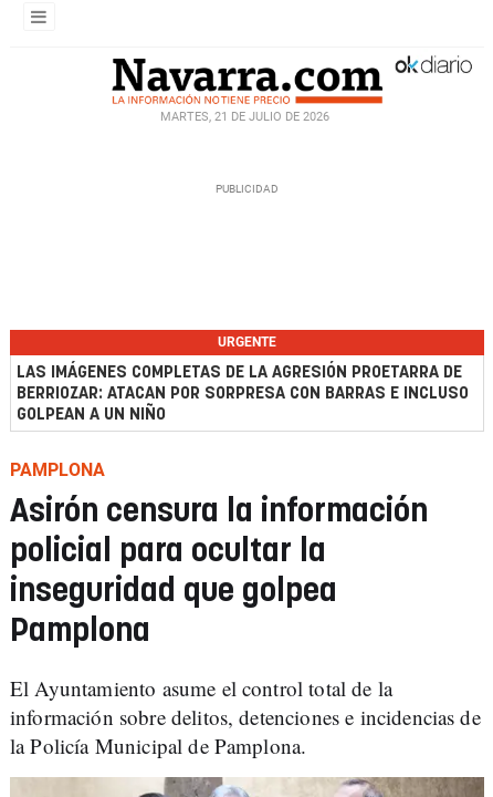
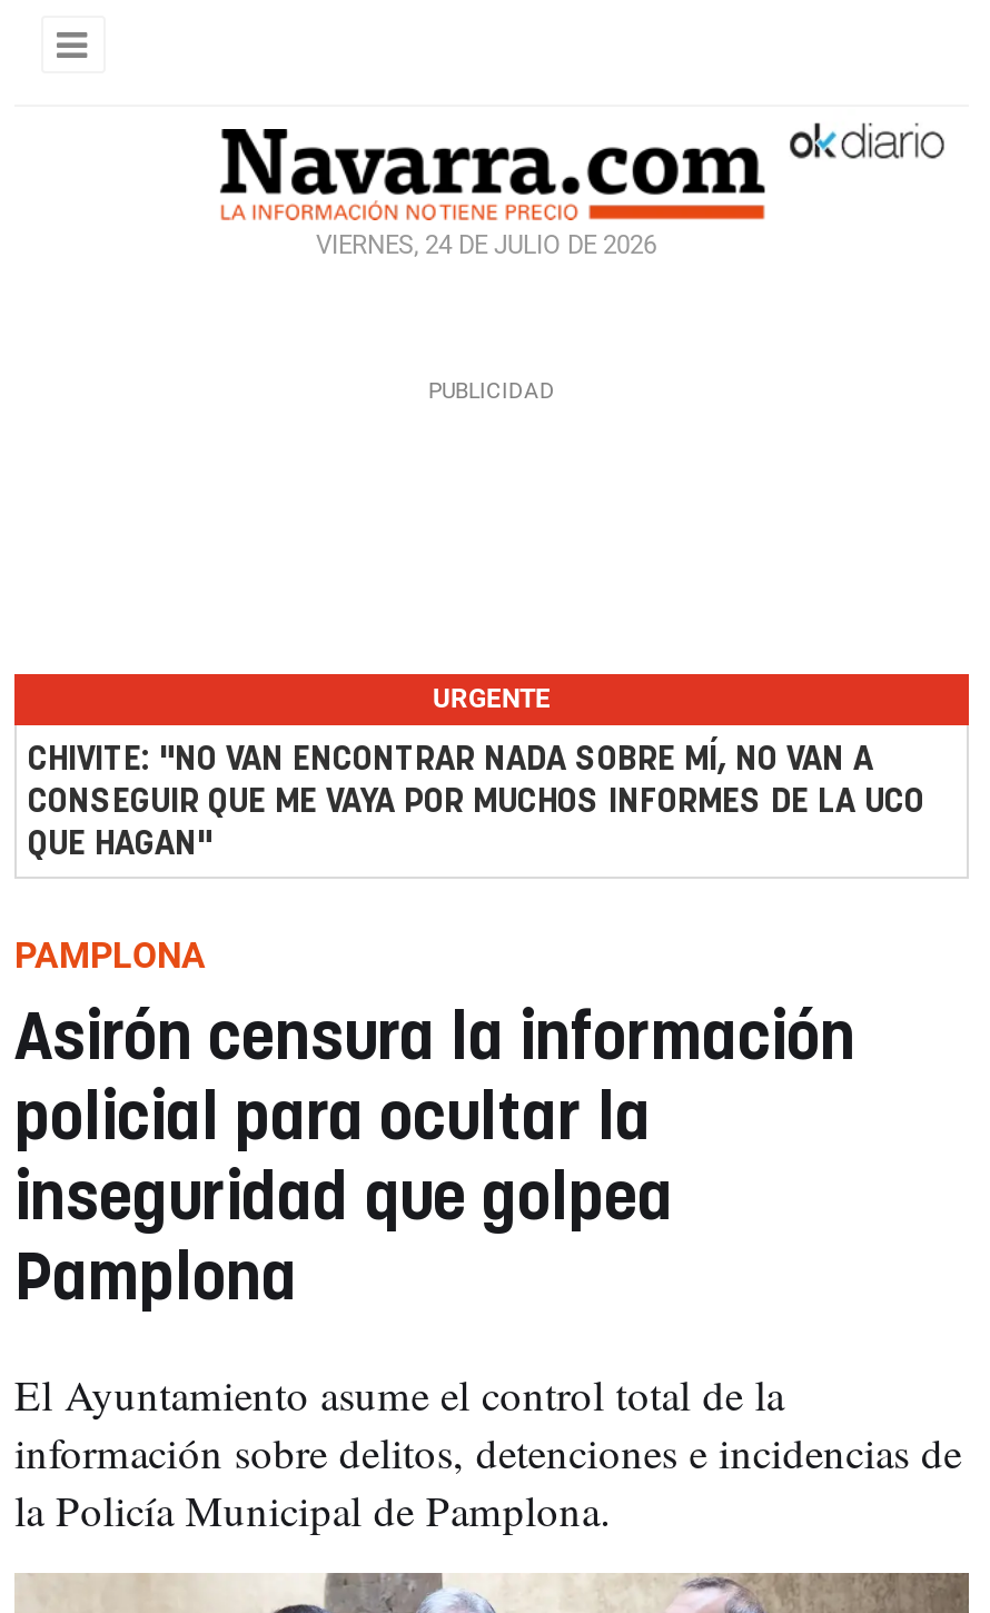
[160,109,329,124] MARTES, 21 DE JULIO DE 2026 -> [316,231,656,260] VIERNES, 24 DE JULIO DE 2026
[17,364,469,423] LAS IMÁGENES COMPLETAS DE LA AGRESIÓN PROETARRA DE | BERRIOZAR: ATACAN POR SORPRESA CON BARRAS E INCLUSO | GOLPEAN A UN NIÑO -> [28,743,924,861] CHIVITE: "NO VAN ENCONTRAR NADA SOBRE MÍ, NO VAN A | CONSEGUIR QUE ME VAYA POR MUCHOS INFORMES DE LA UCO | QUE HAGAN"

